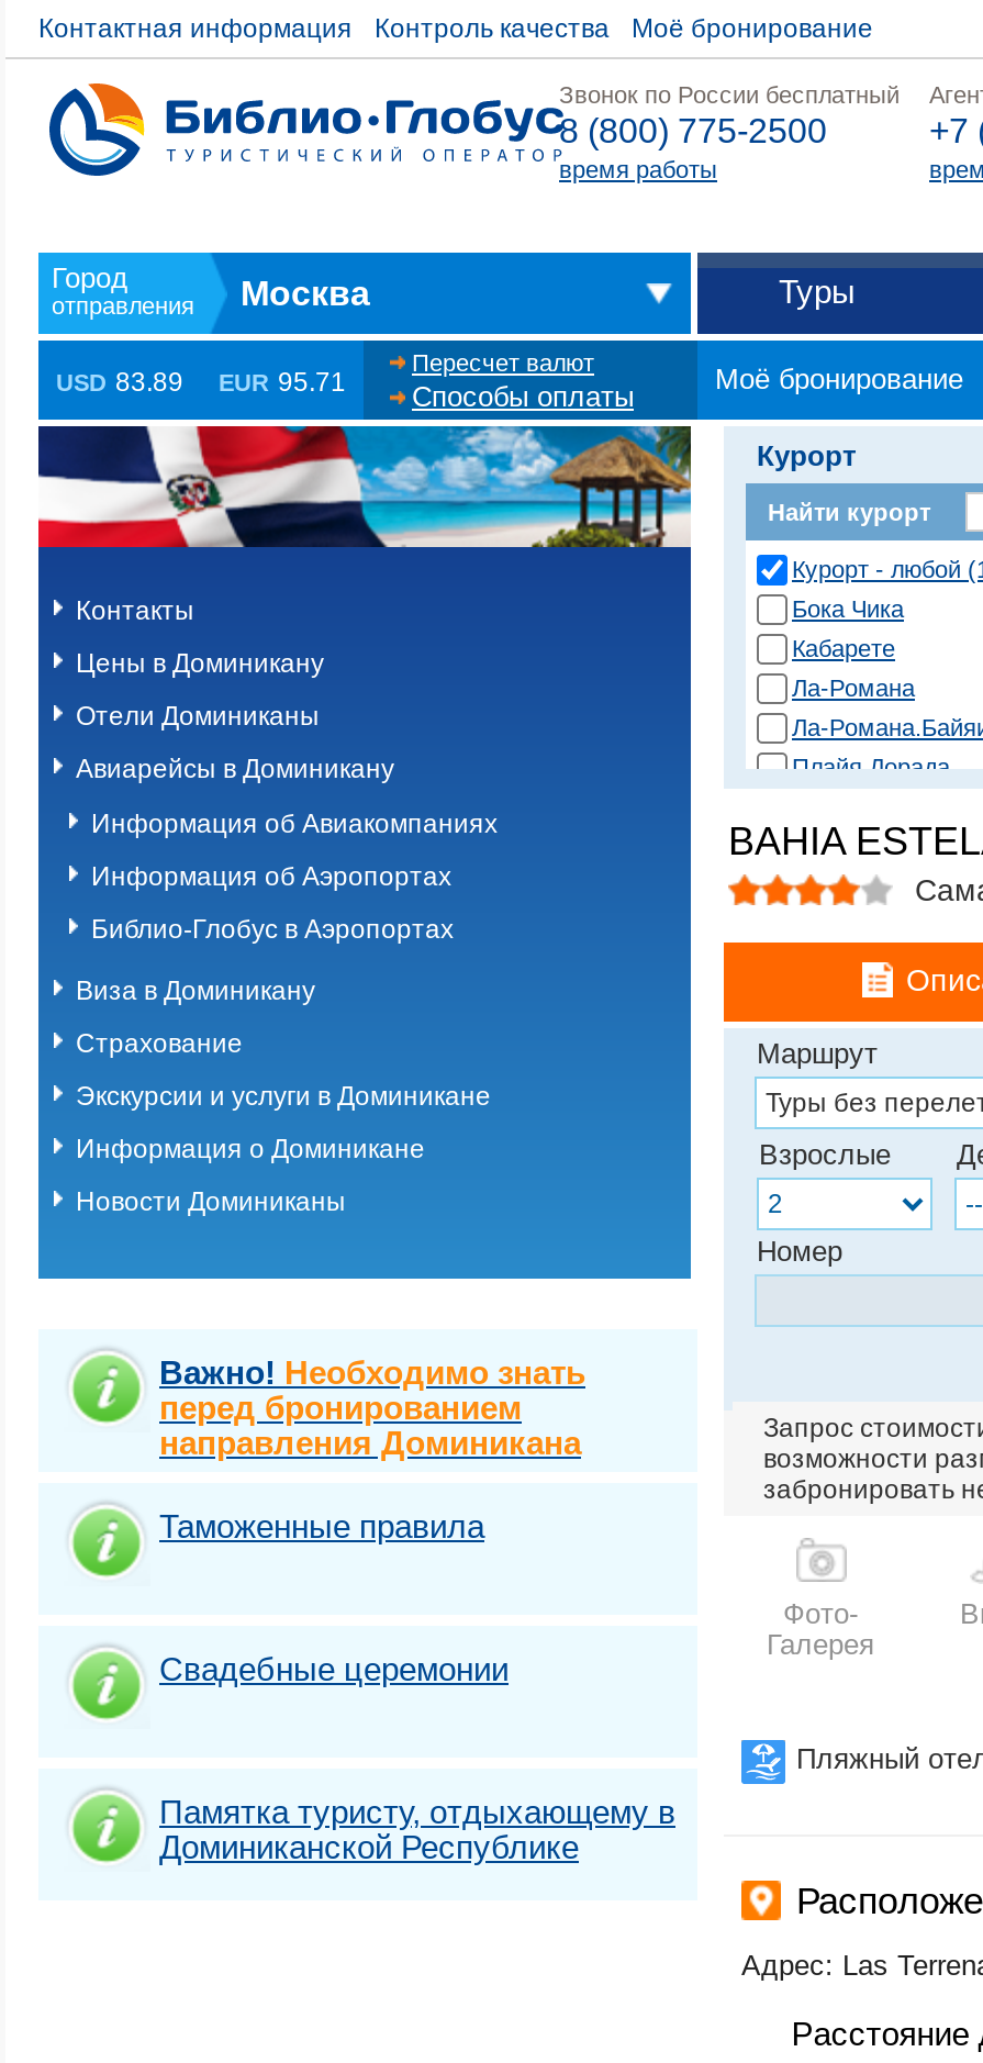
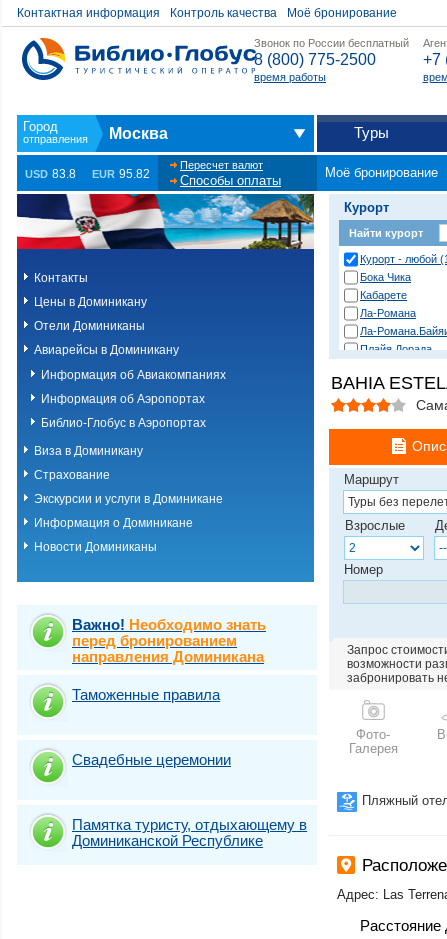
[56,367,183,398] USD 83.89 -> [25,167,76,181] USD 83.8
[219,367,346,398] EUR 95.71 -> [92,167,150,181] EUR 95.82

